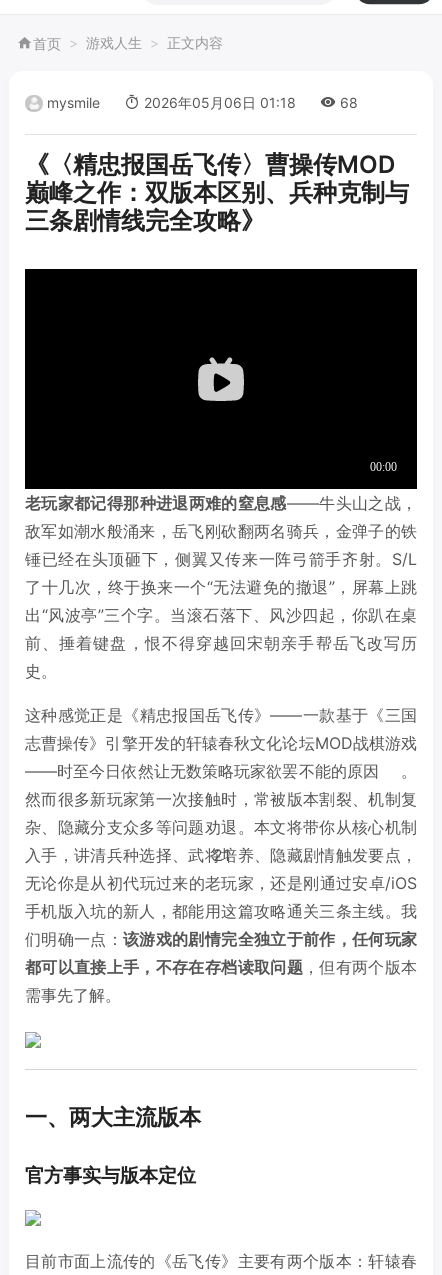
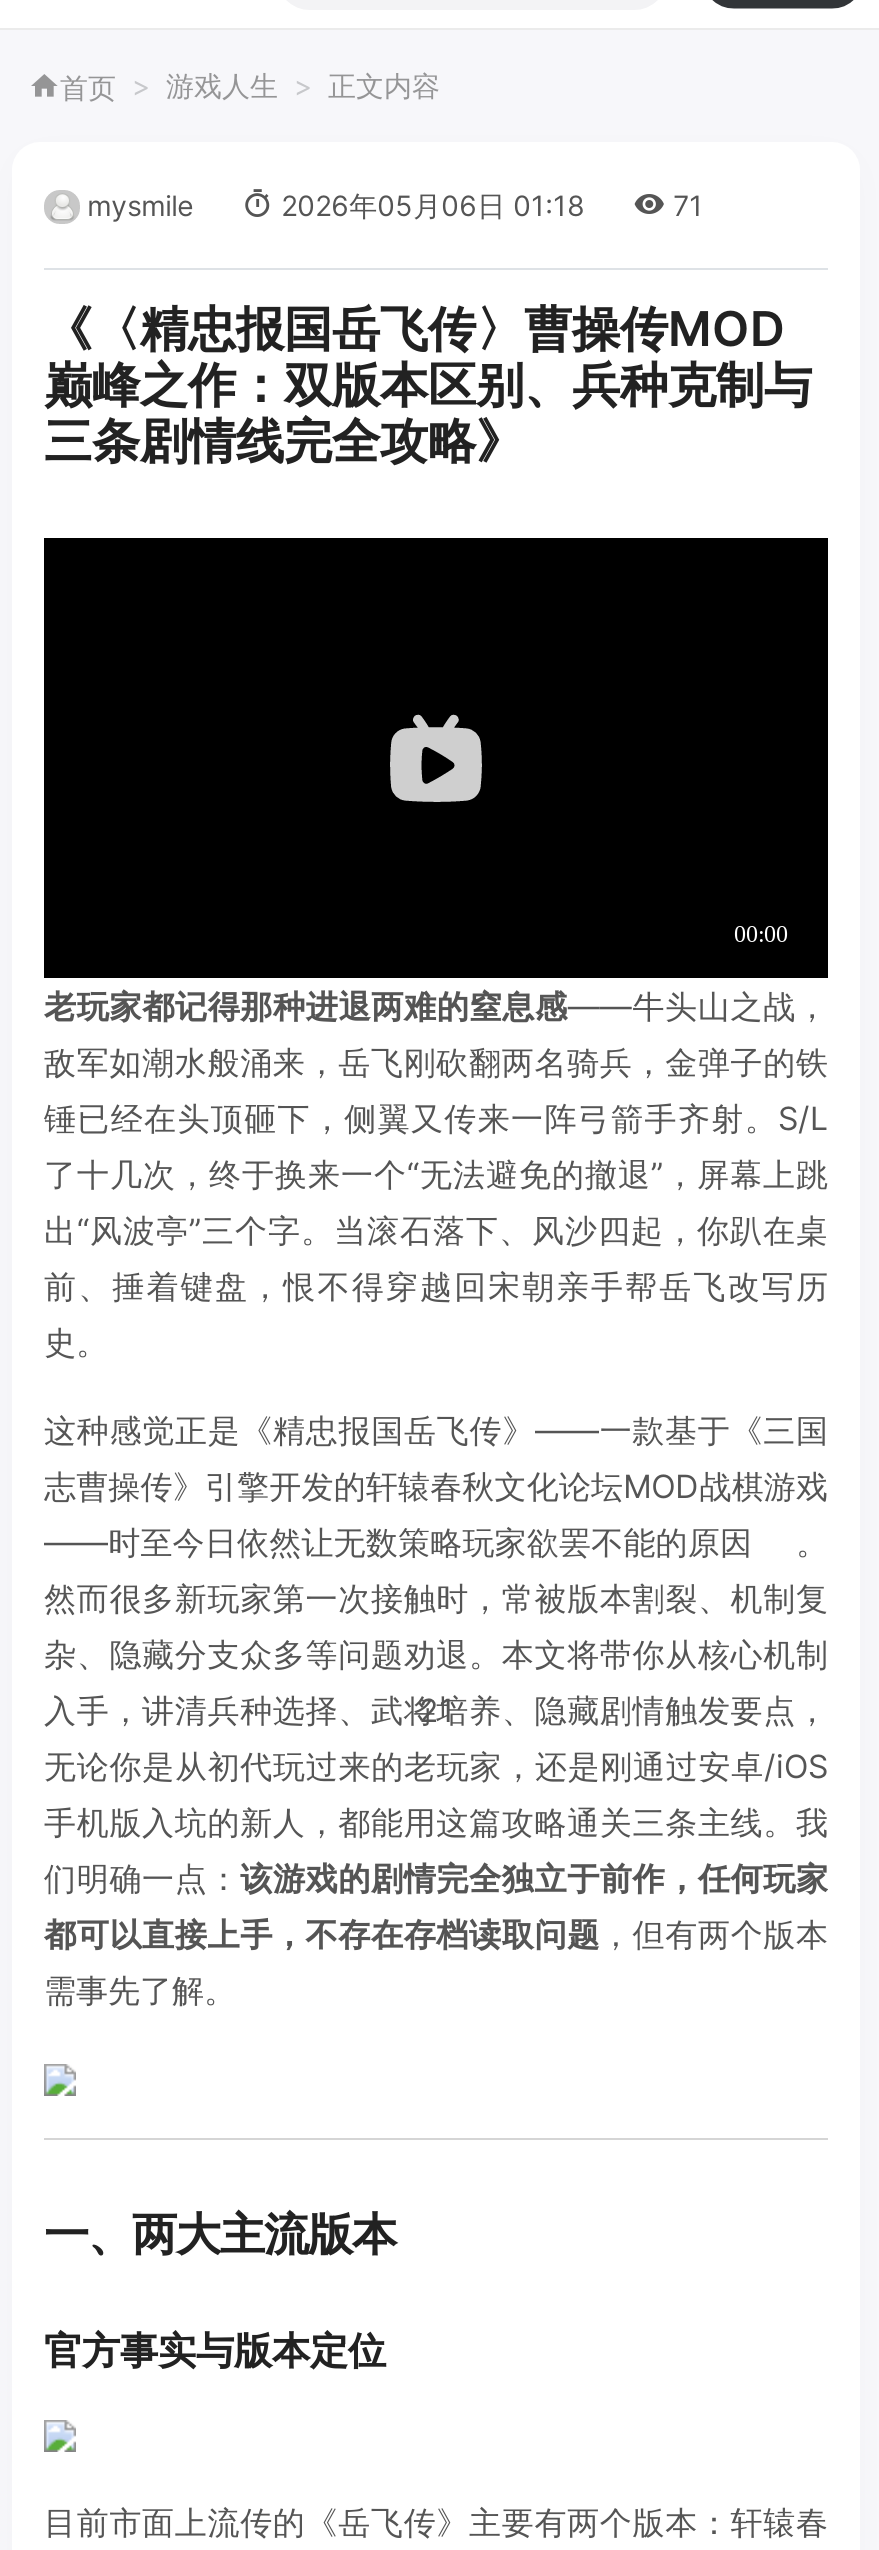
[340,94,358,111] 68 -> [673,188,703,222] 71

